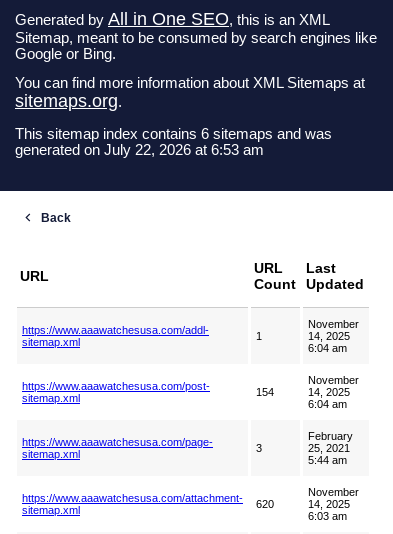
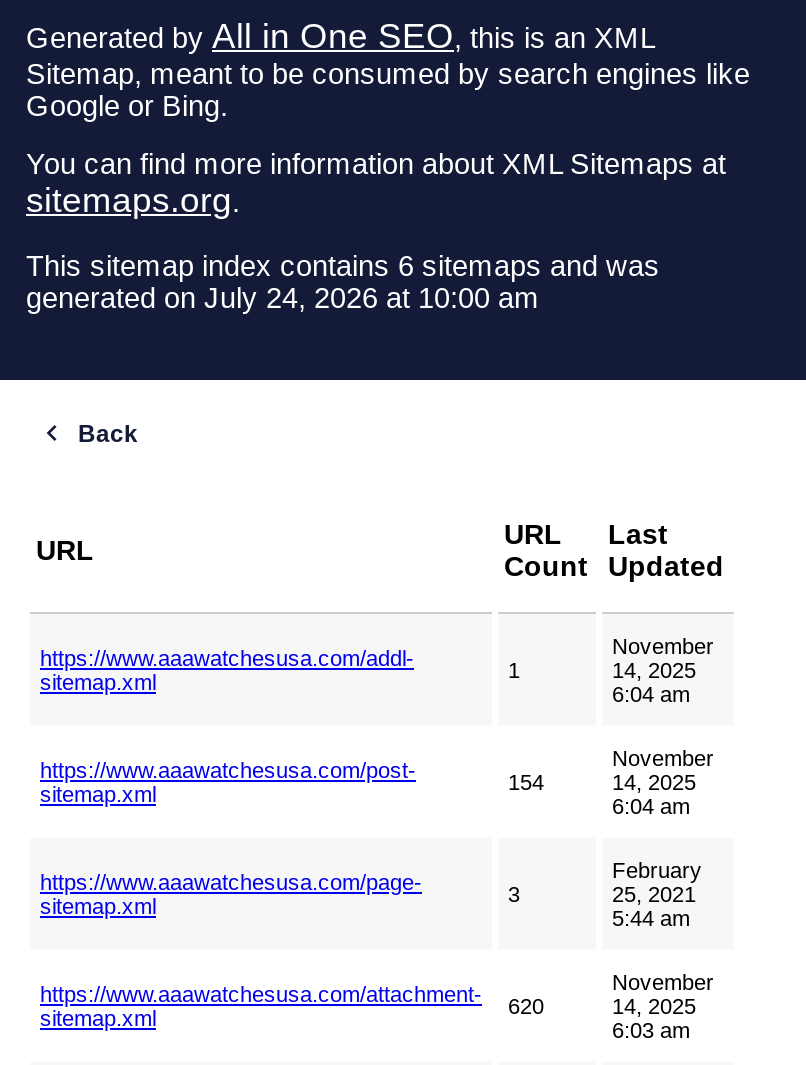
[15,142,264,158] generated on July 22, 2026 at 6:53 am -> [26,281,540,313] generated on July 24, 2026 at 10:00 am

